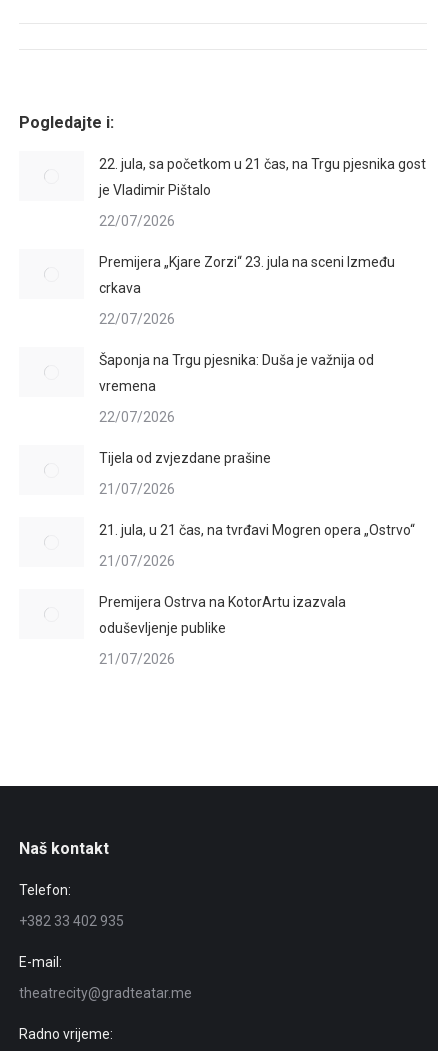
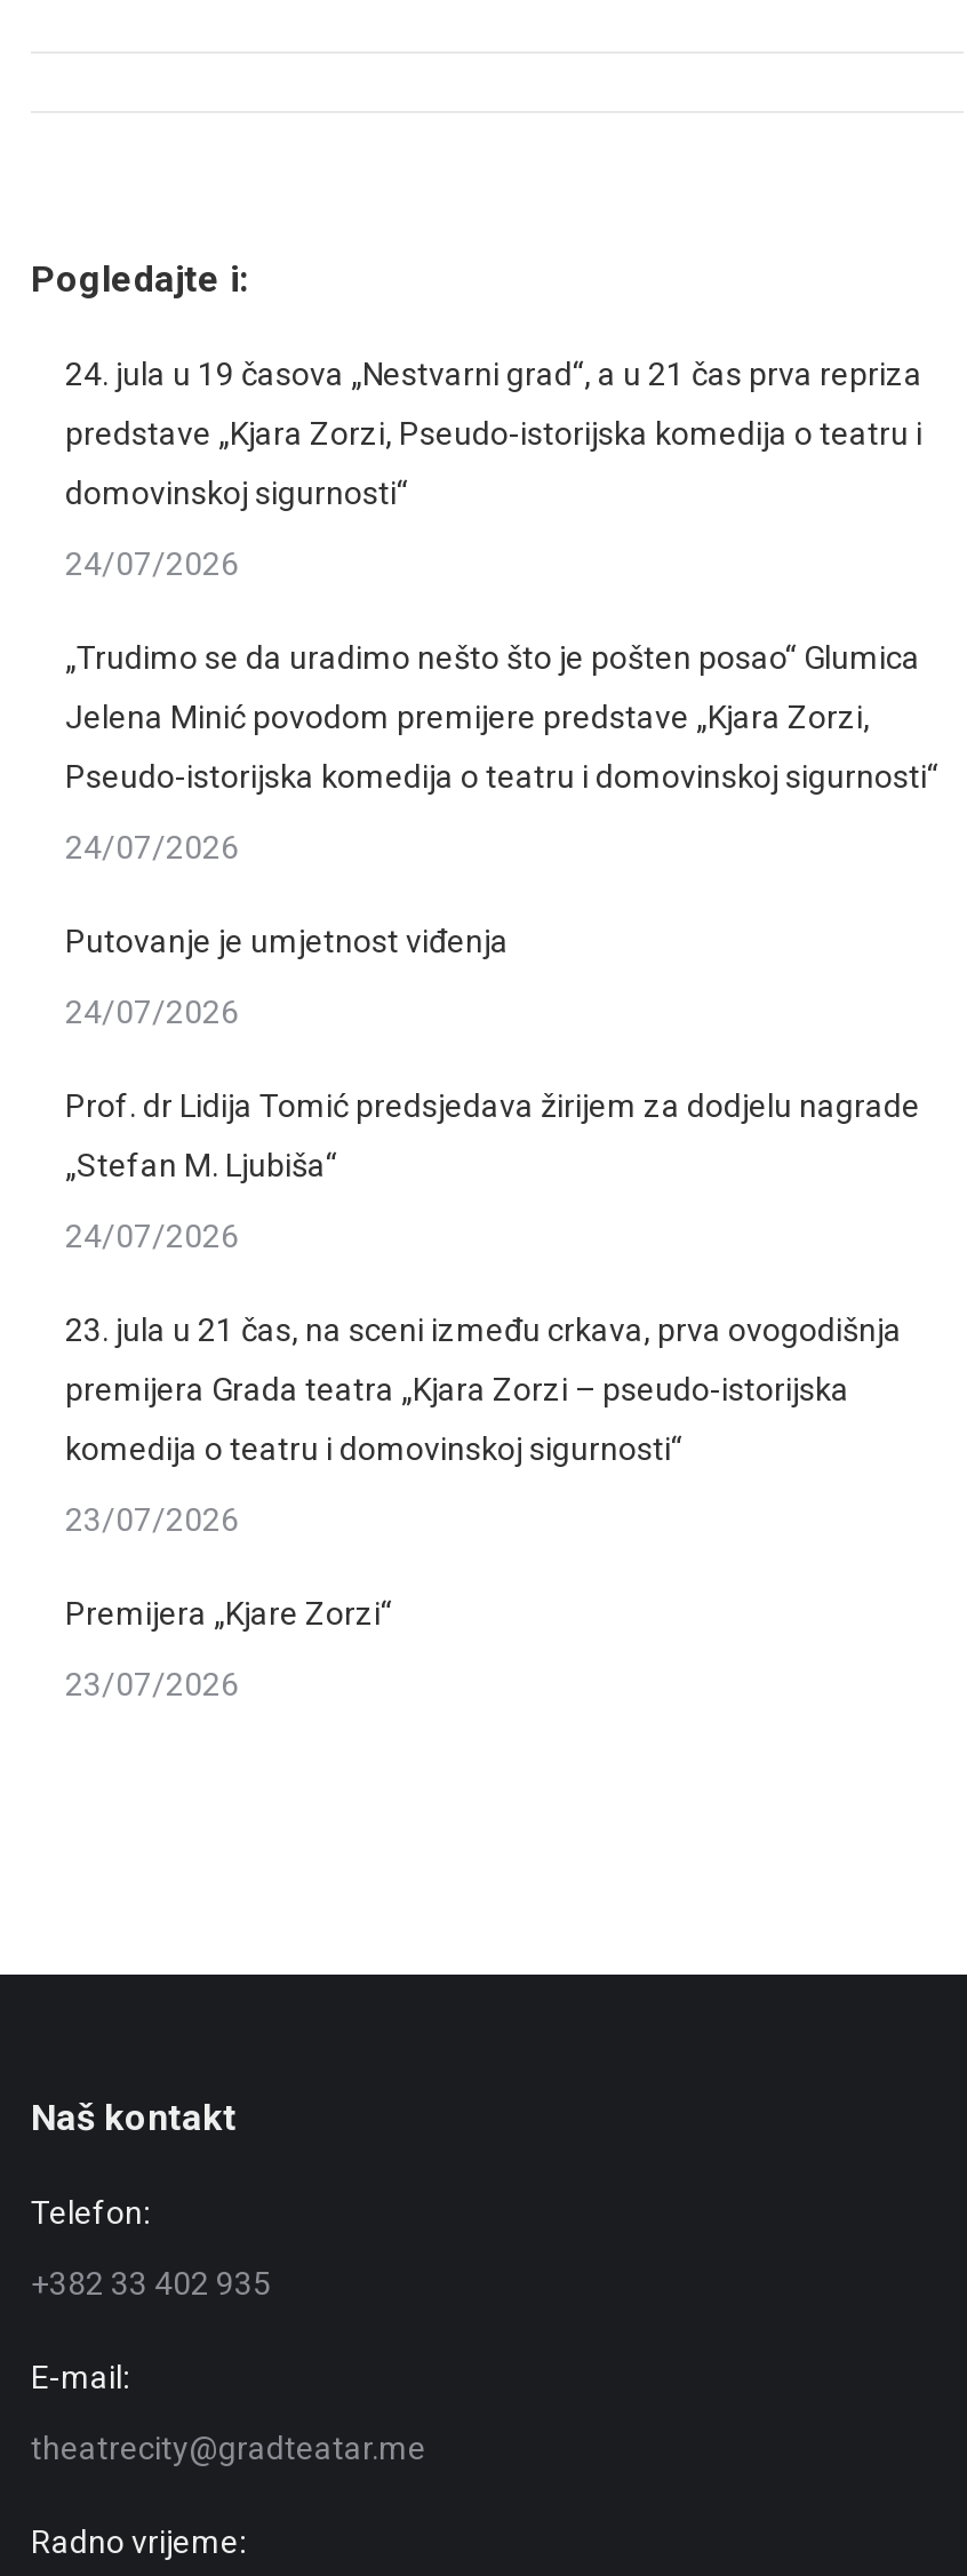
[99,156,426,667] 22. jula, sa početkom u 21 čas, na Trgu pjesnika gost | je Vladimir Pištalo | 22/07/2026 | Premijera „Kjare Zorzi“ 23. jula na sceni Između | crkava | 22/07/2026 | Šaponja na Trgu pjesnika: Duša je važnija od | vremena | 22/07/2026 | Tijela od zvjezdane prašine | 21/07/2026 | 21. jula, u 21 čas, na tvrđavi Mogren opera „Ostrvo“ | 21/07/2026 | Premijera Ostrva na KotorArtu izazvala | oduševljenje publike | 21/07/2026 -> [65,356,938,1702] 24. jula u 19 časova „Nestvarni grad“, a u 21 čas prva repriza | predstave „Kjara Zorzi, Pseudo-istorijska komedija o teatru i | domovinskoj sigurnosti“ | 24/07/2026 | „Trudimo se da uradimo nešto što je pošten posao“ Glumica | Jelena Minić povodom premijere predstave „Kjara Zorzi, | Pseudo-istorijska komedija o teatru i domovinskoj sigurnosti“ | 24/07/2026 | Putovanje je umjetnost viđenja | 24/07/2026 | Prof. dr Lidija Tomić predsjedava žirijem za dodjelu nagrade | „Stefan M. Ljubiša“ | 24/07/2026 | 23. jula u 21 čas, na sceni između crkava, prva ovogodišnja | premijera Grada teatra „Kjara Zorzi – pseudo-istorijska | komedija o teatru i domovinskoj sigurnosti“ | 23/07/2026 | Premijera „Kjare Zorzi“ | 23/07/2026

